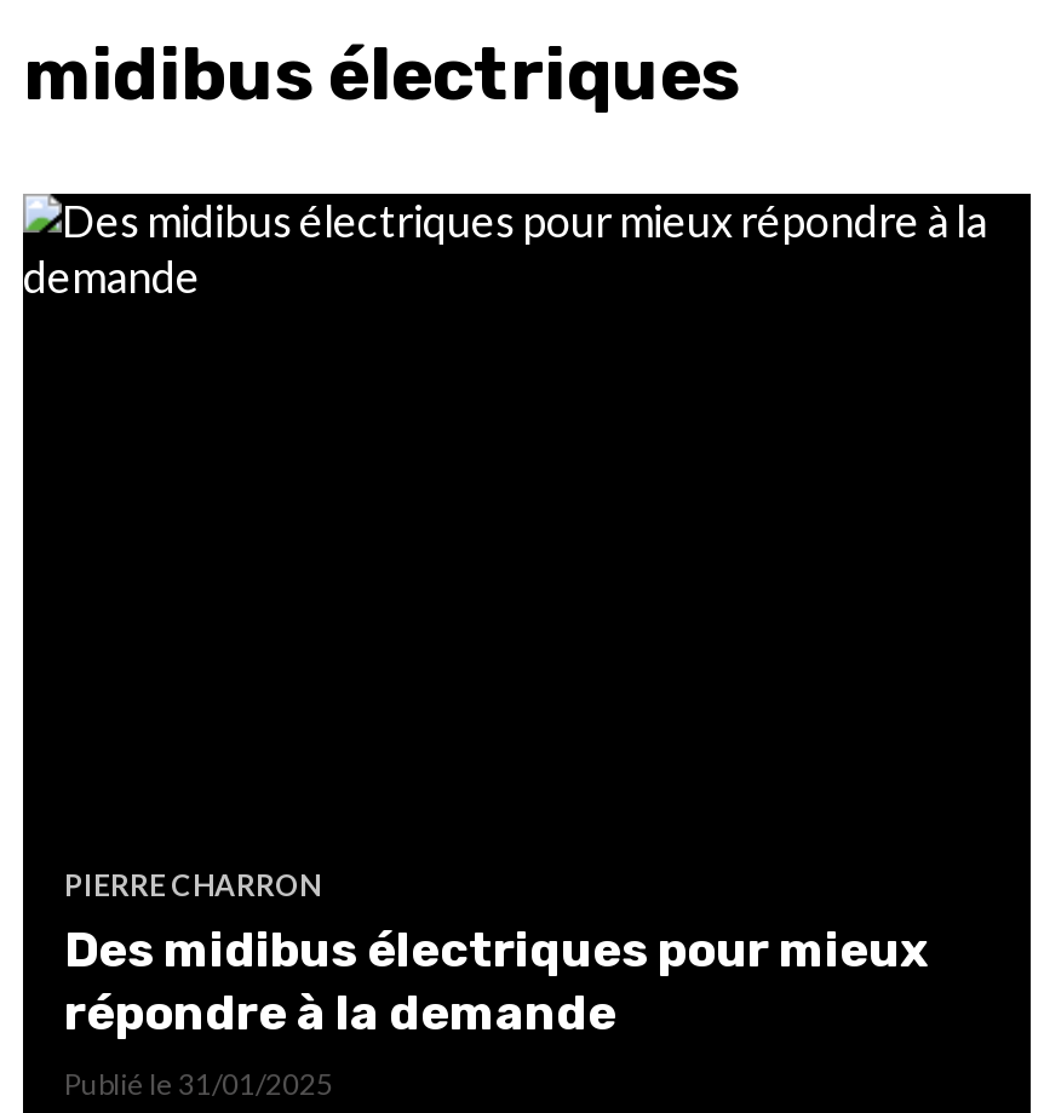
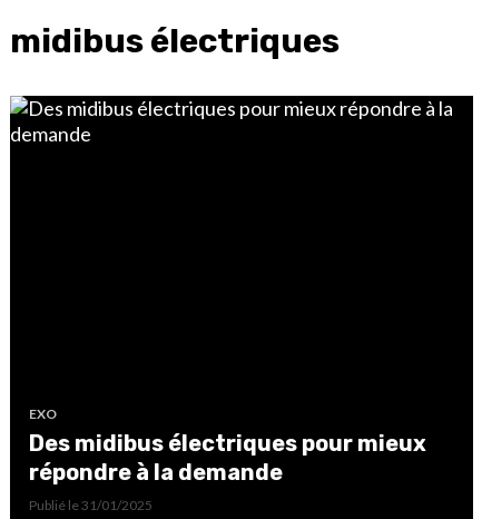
[64,867,321,903] PIERRE CHARRON -> [29,405,57,422] EXO

